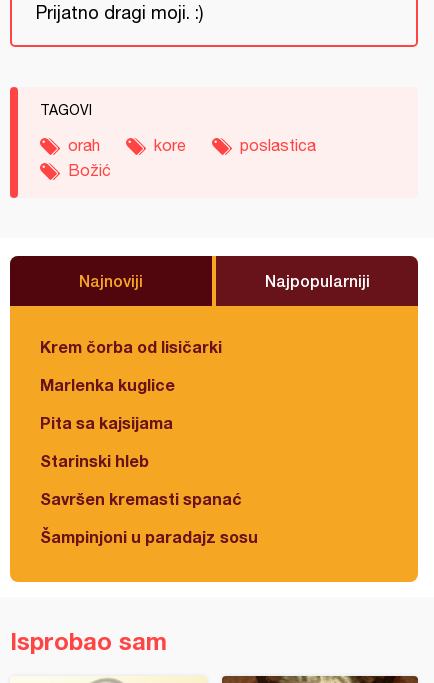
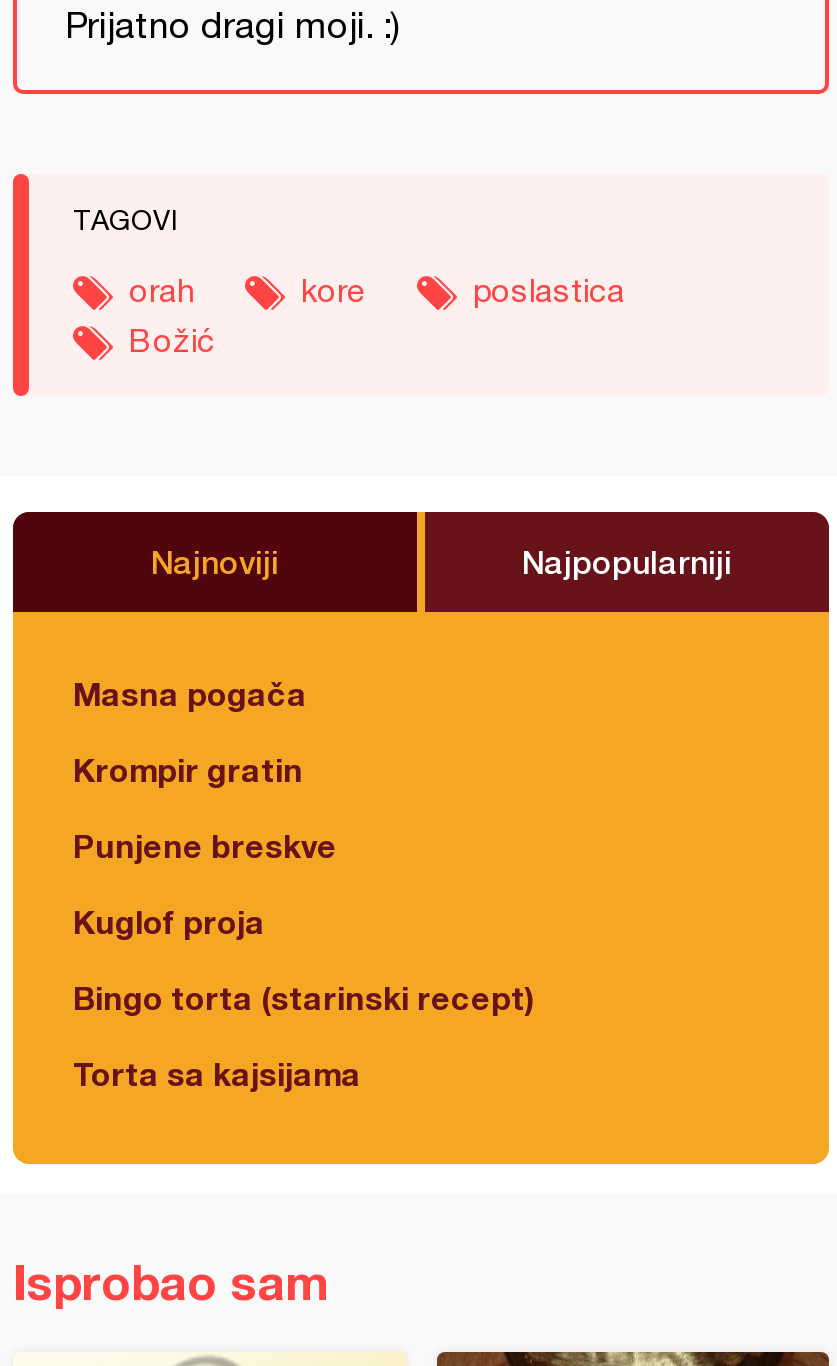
[40,337,222,356] Krem čorba od lisičarki -> [73,675,307,713] Masna pogača
[40,375,175,394] Marlenka kuglice -> [73,751,303,789] Krompir gratin
[40,413,173,432] Pita sa kajsijama -> [73,827,337,865] Punjene breskve
[40,451,149,470] Starinski hleb -> [73,903,265,941] Kuglof proja
[40,489,242,508] Savršen kremasti spanać -> [73,979,535,1017] Bingo torta (starinski recept)
[40,527,258,546] Šampinjoni u paradajz sosu -> [73,1055,361,1093] Torta sa kajsijama

